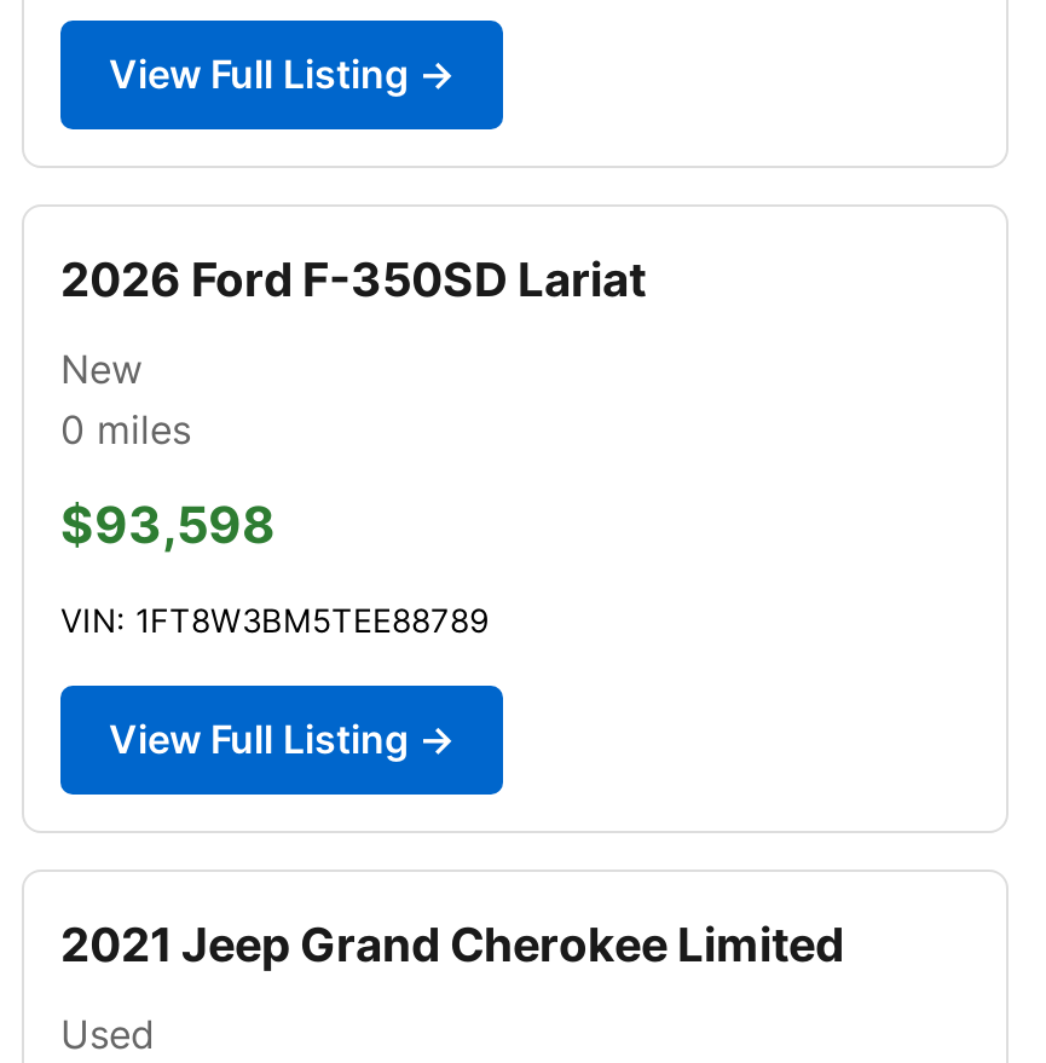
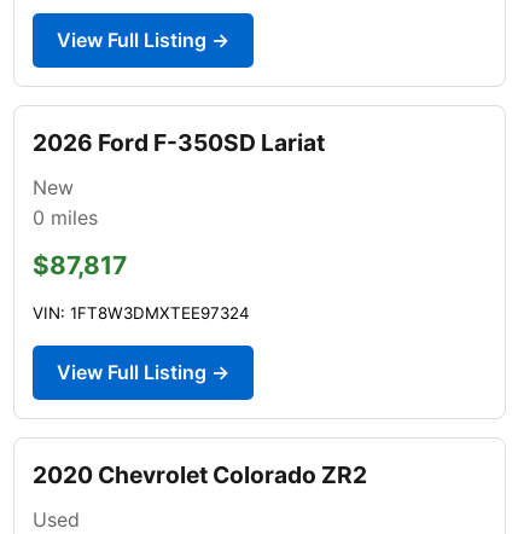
[60,494,276,555] $93,598 -> [33,250,127,280] $87,817
[60,601,489,639] VIN: 1FT8W3BM5TEE88789 -> [33,303,250,322] VIN: 1FT8W3DMXTEE97324
[60,915,844,973] 2021 Jeep Grand Cherokee Limited -> [33,460,367,489] 2020 Chevrolet Colorado ZR2

